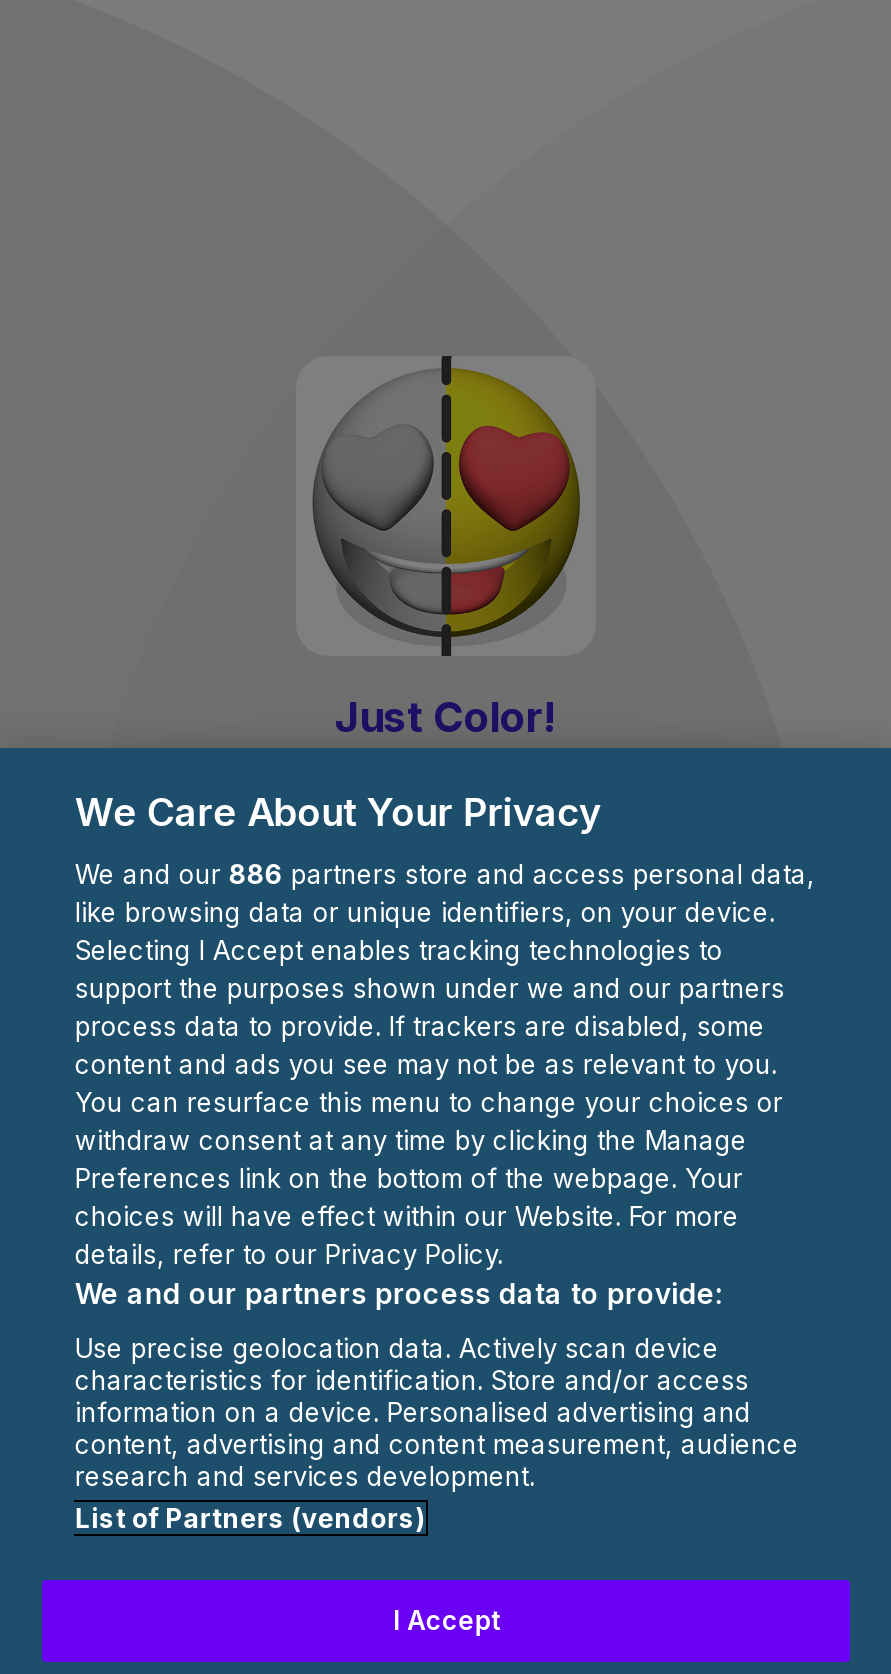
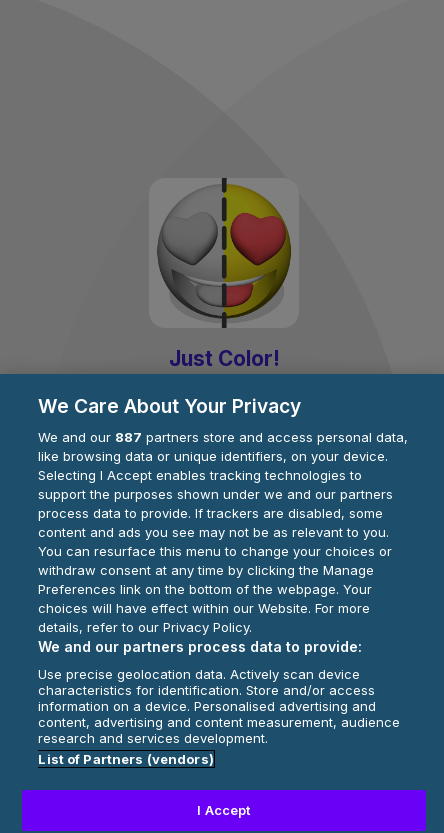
[75,858,815,890] We and our 886 partners store and access personal data, -> [38,429,408,445] We and our 887 partners store and access personal data,

